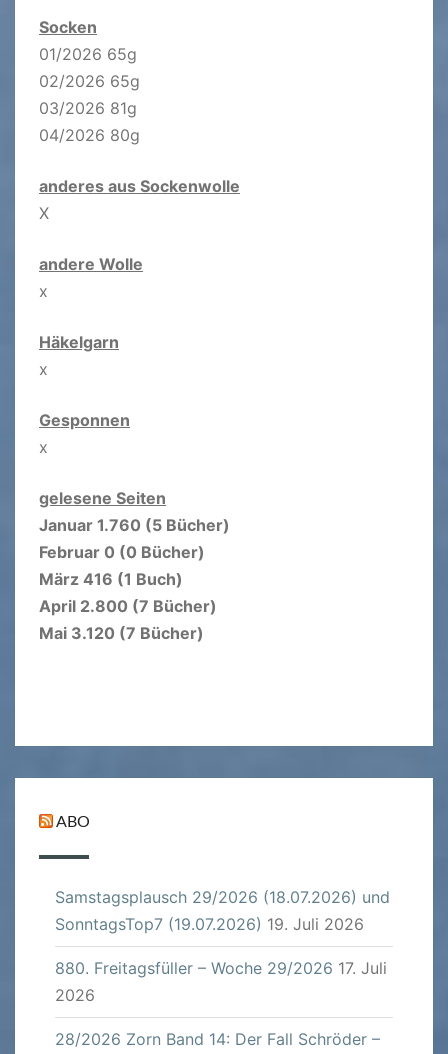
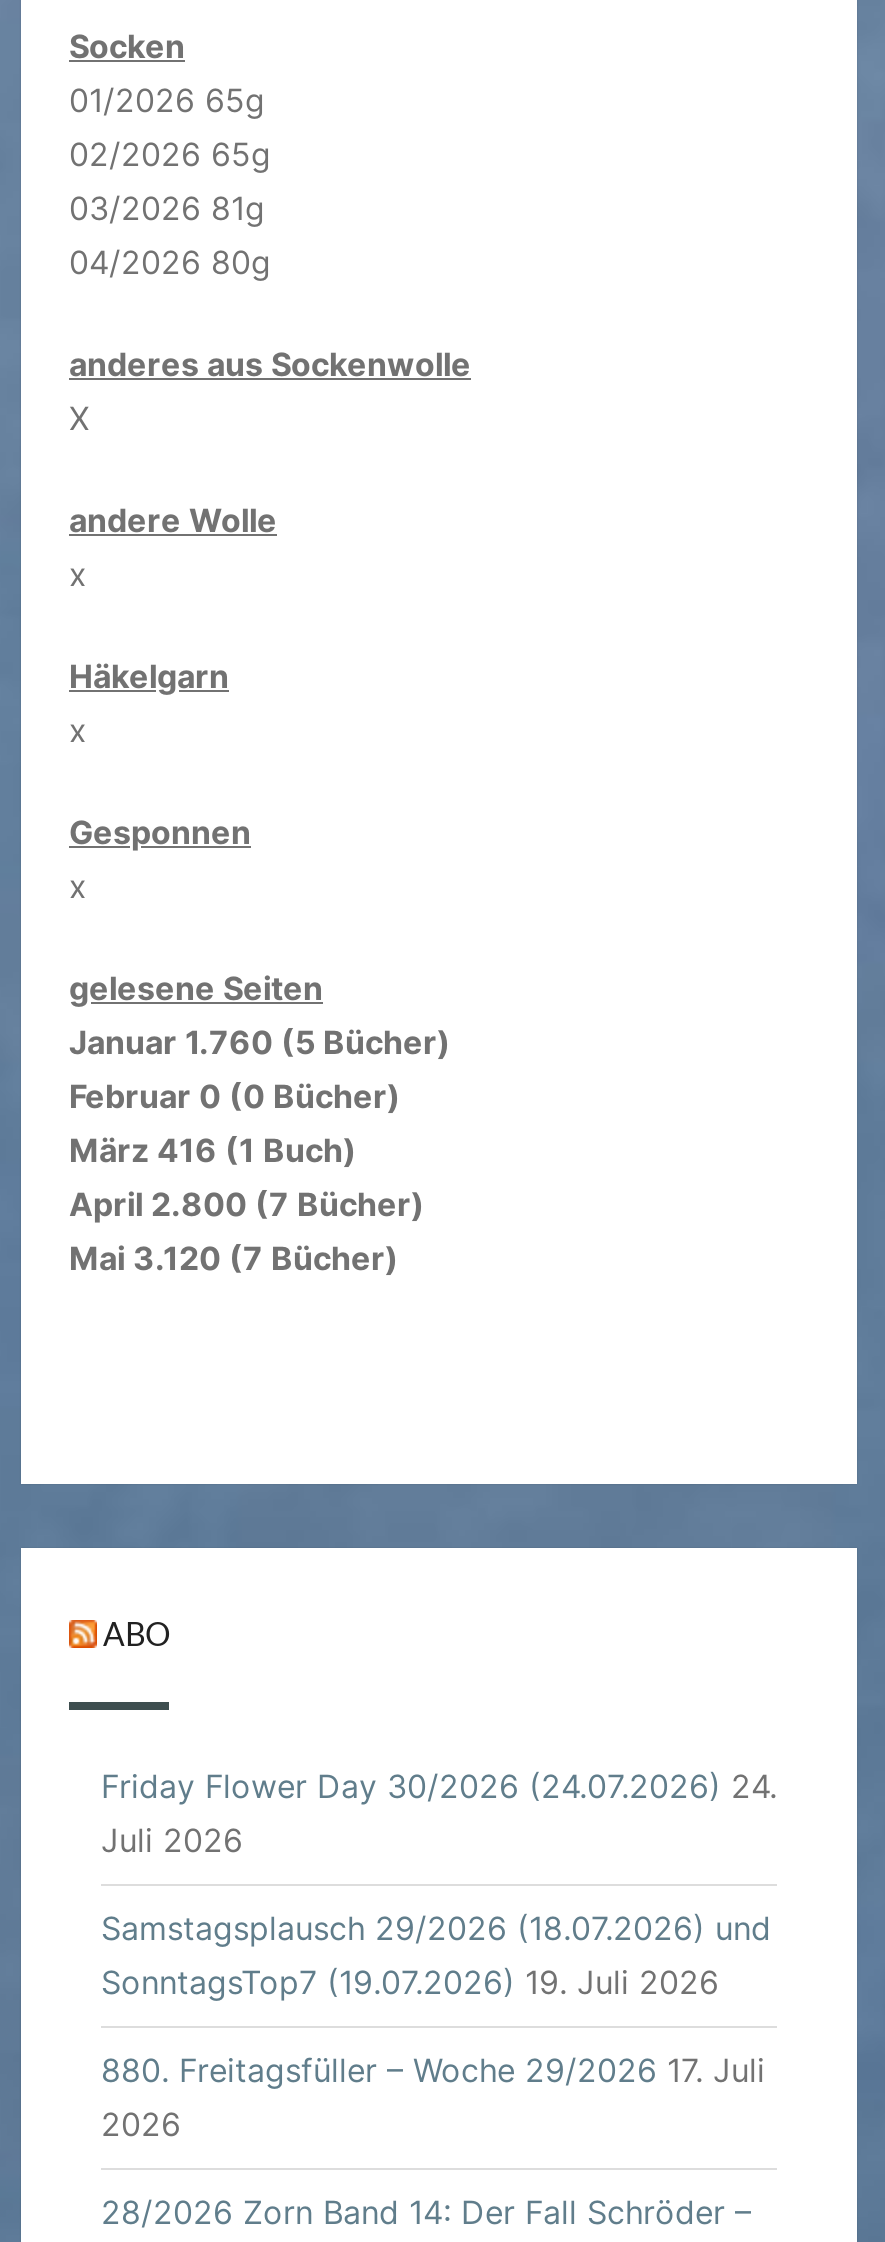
none -> [101,1766,777,1860] Friday Flower Day 30/2026 (24.07.2026) 24. | Juli 2026

